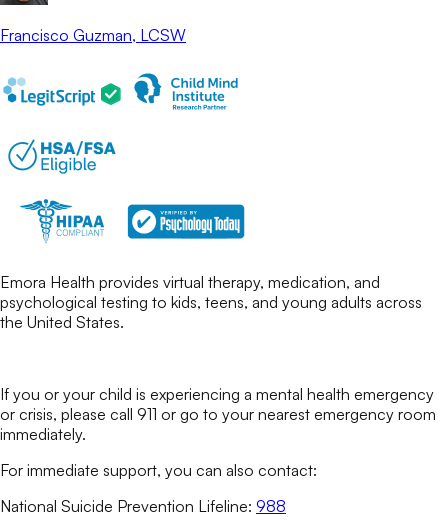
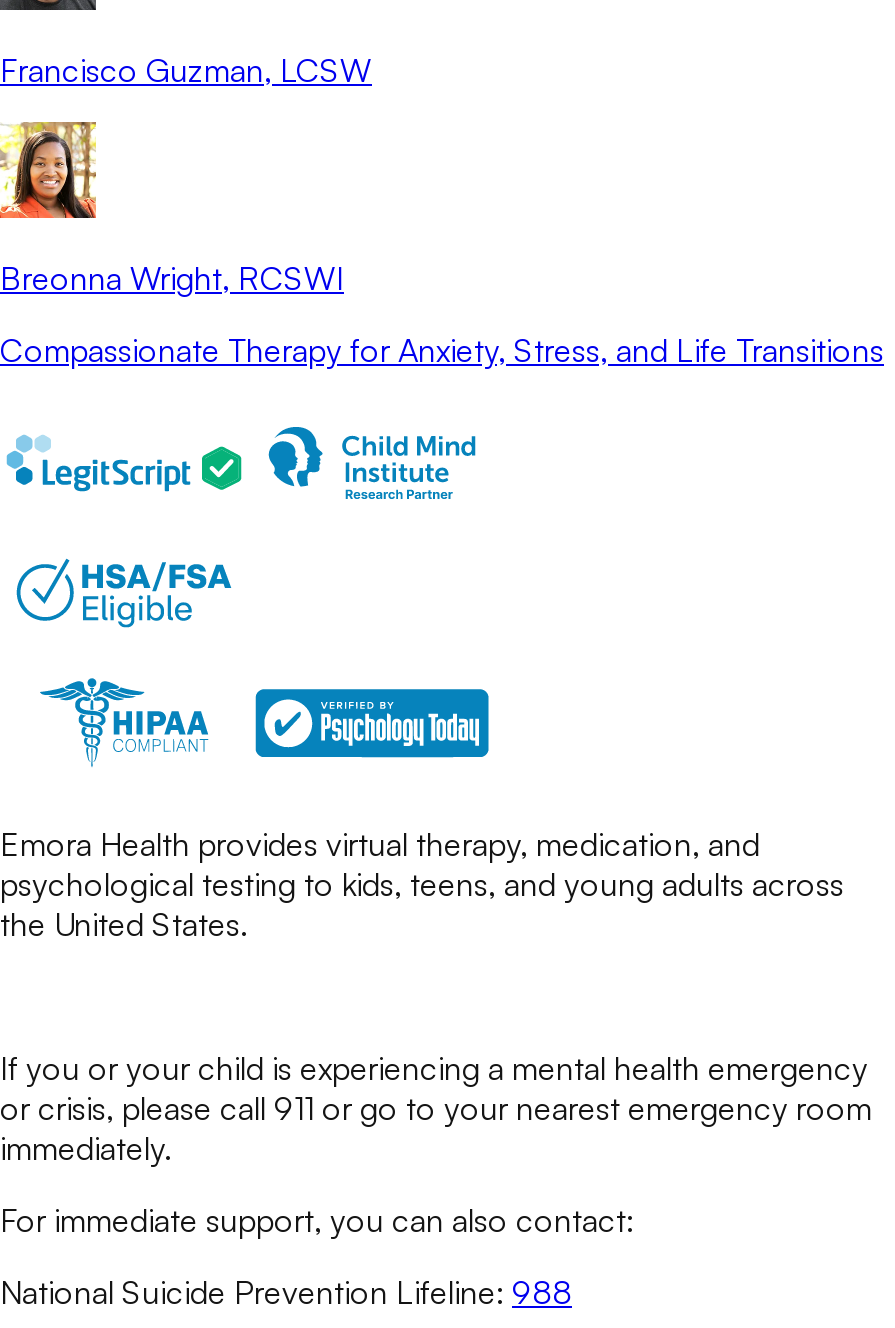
none -> [0,120,884,370] [image] | Breonna Wright, RCSWI | Compassionate Therapy for Anxiety, Stress, and Life Transitions

